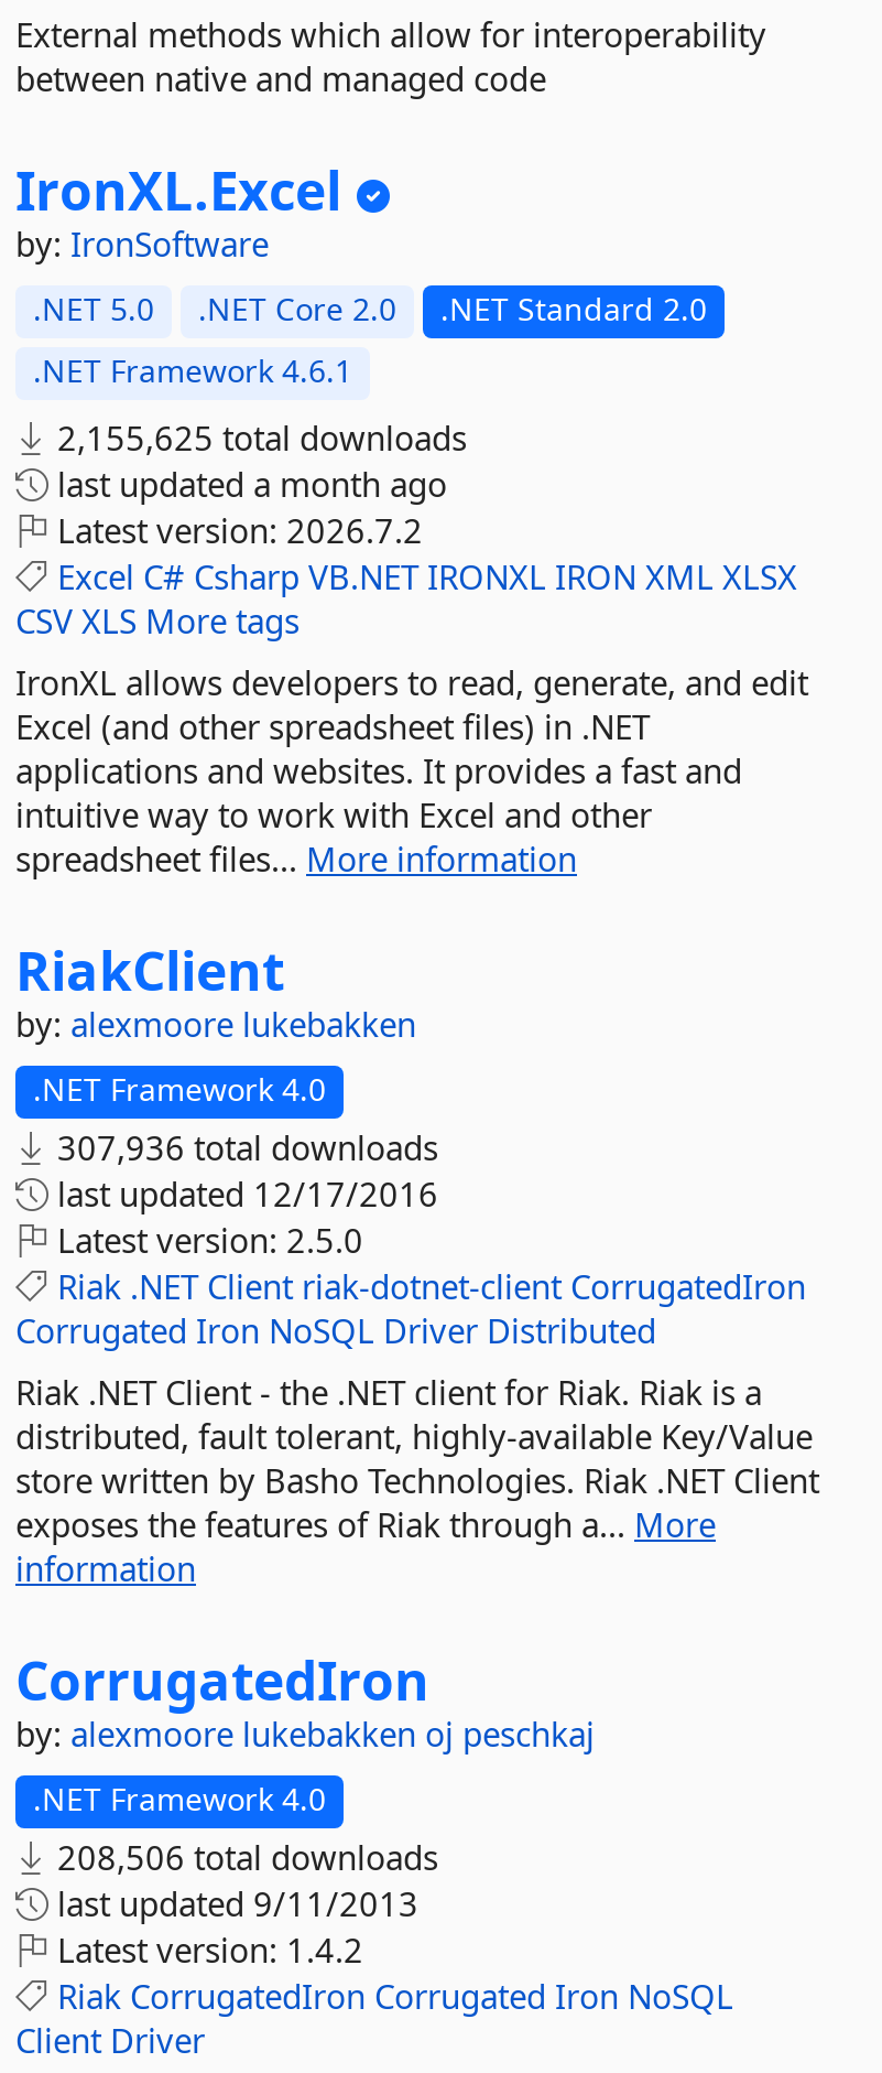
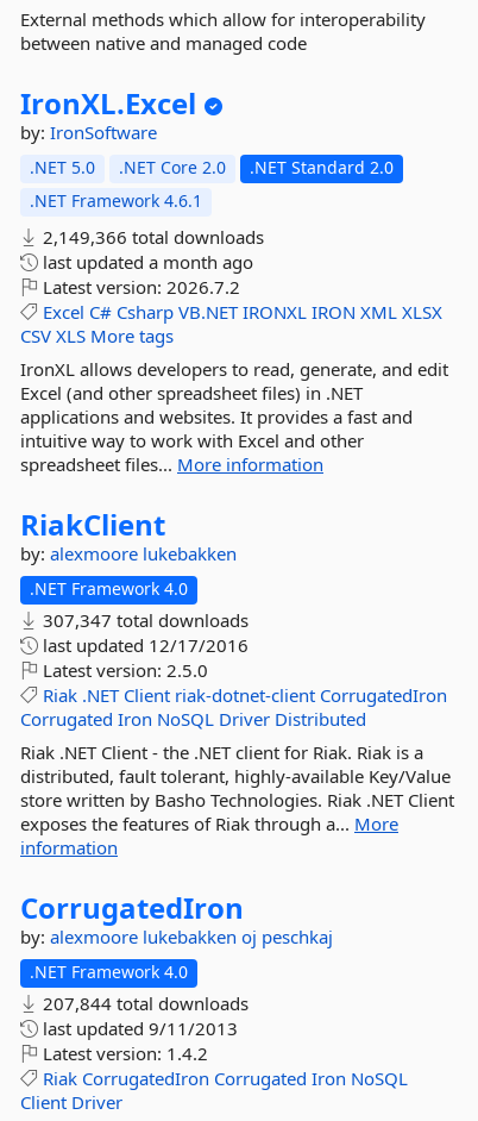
[48,415,467,460] 2,155,625 total downloads -> [38,225,264,249] 2,149,366 total downloads
[48,1125,438,1169] 307,936 total downloads -> [38,608,249,632] 307,347 total downloads
[48,1835,438,1879] 208,506 total downloads -> [38,991,249,1015] 207,844 total downloads

